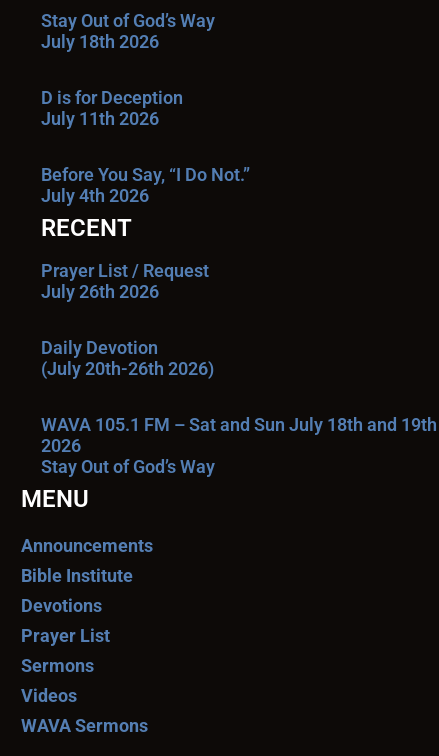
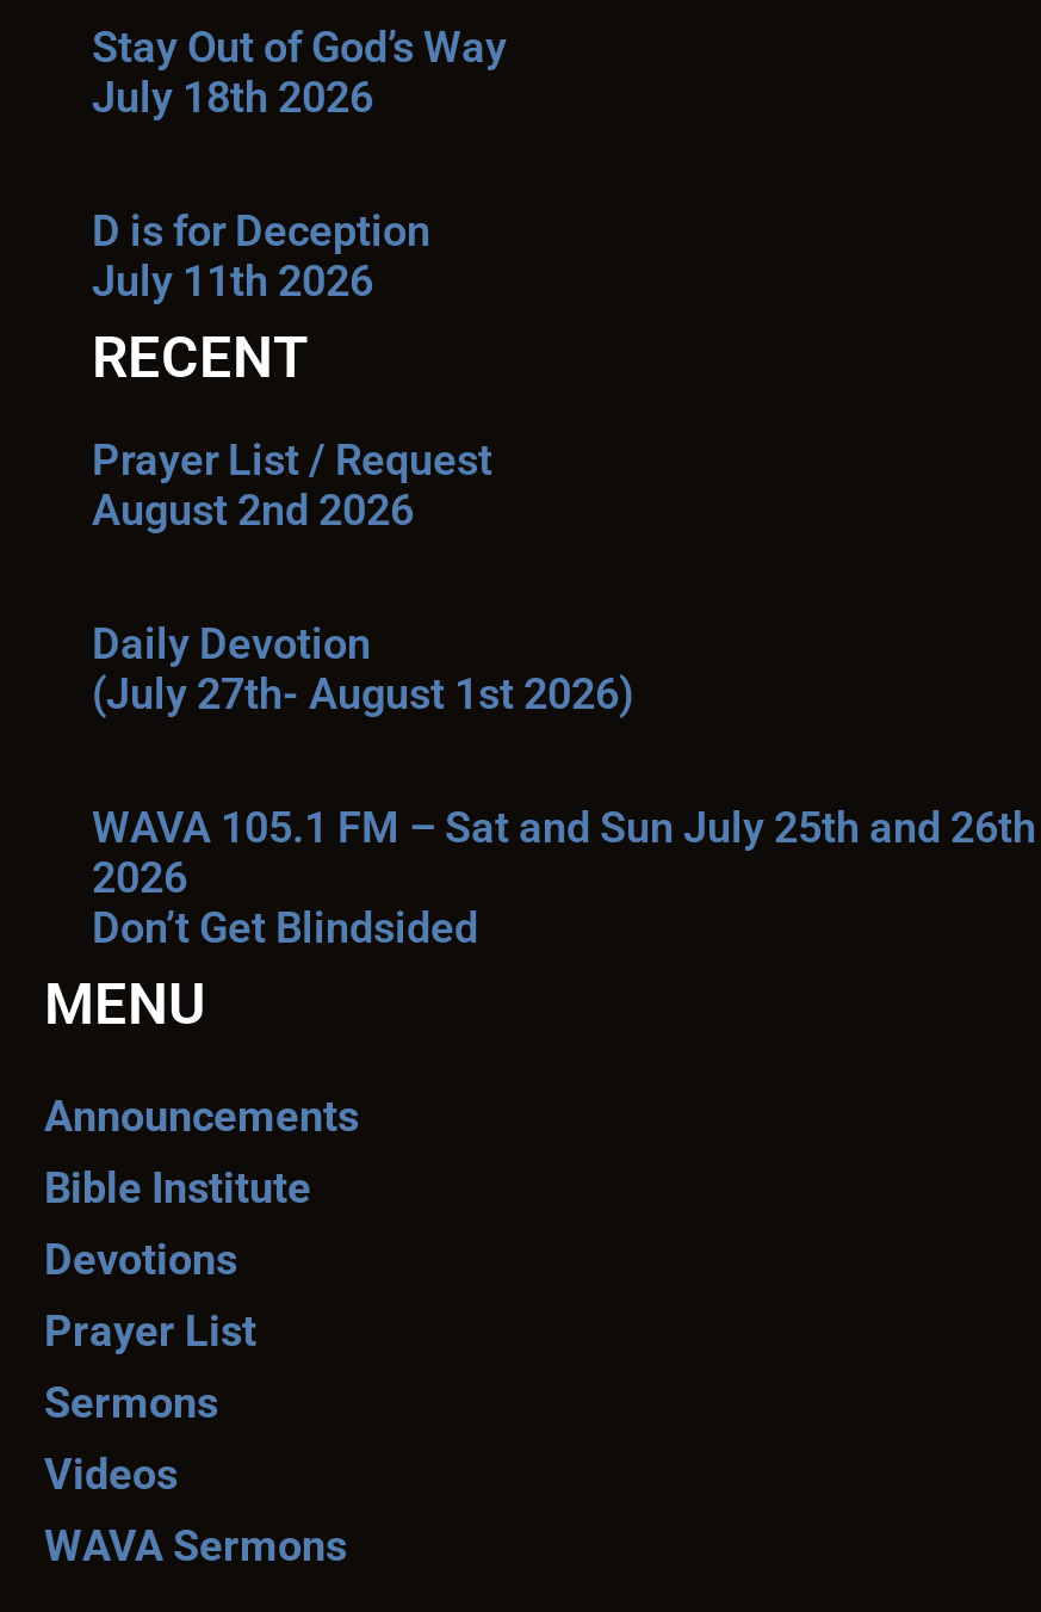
[41,164,250,206] Before You Say, “I Do Not.” | July 4th 2026 -> none
[41,281,159,302] July 26th 2026 -> [92,484,414,535] August 2nd 2026
[41,358,214,379] (July 20th-26th 2026) -> [92,668,633,718] (July 27th- August 1st 2026)
[41,414,437,435] WAVA 105.1 FM – Sat and Sun July 18th and 19th -> [92,802,1036,852] WAVA 105.1 FM – Sat and Sun July 25th and 26th
[41,456,215,477] Stay Out of God’s Way -> [92,902,478,952] Don’t Get Blindsided

